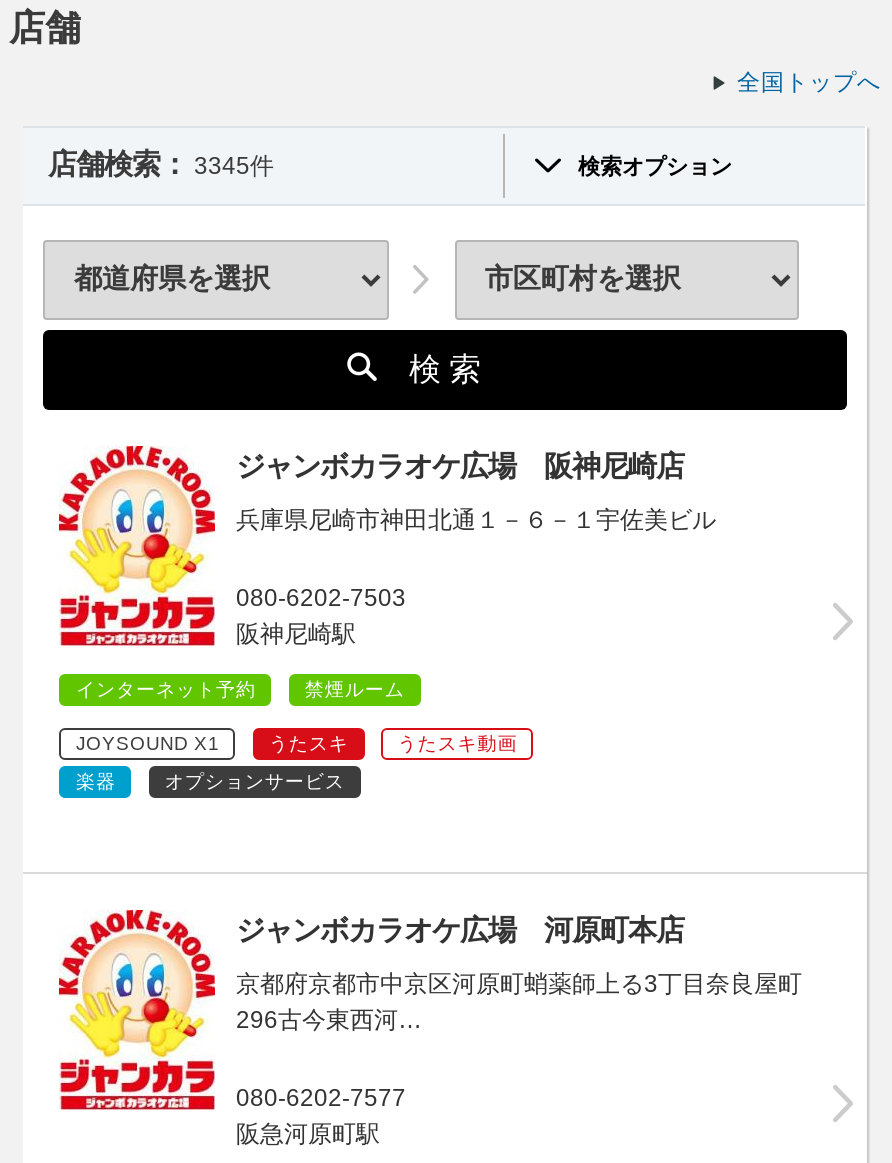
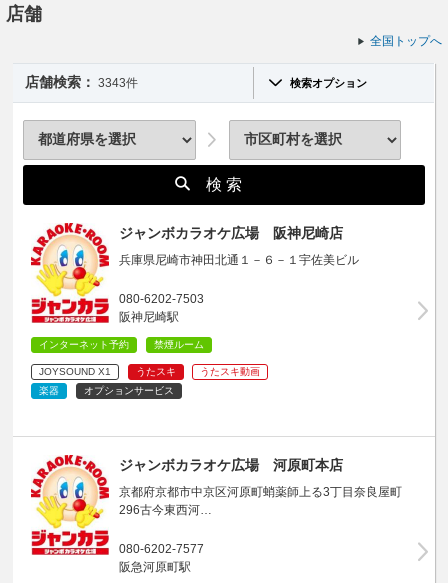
[48,148,274,180] 店舗検索： 3345件 -> [25,74,138,90] 店舗検索： 3343件

